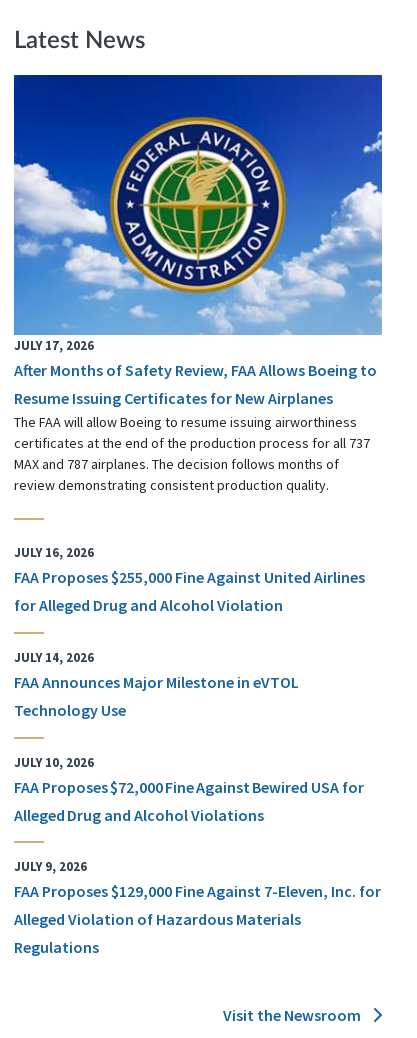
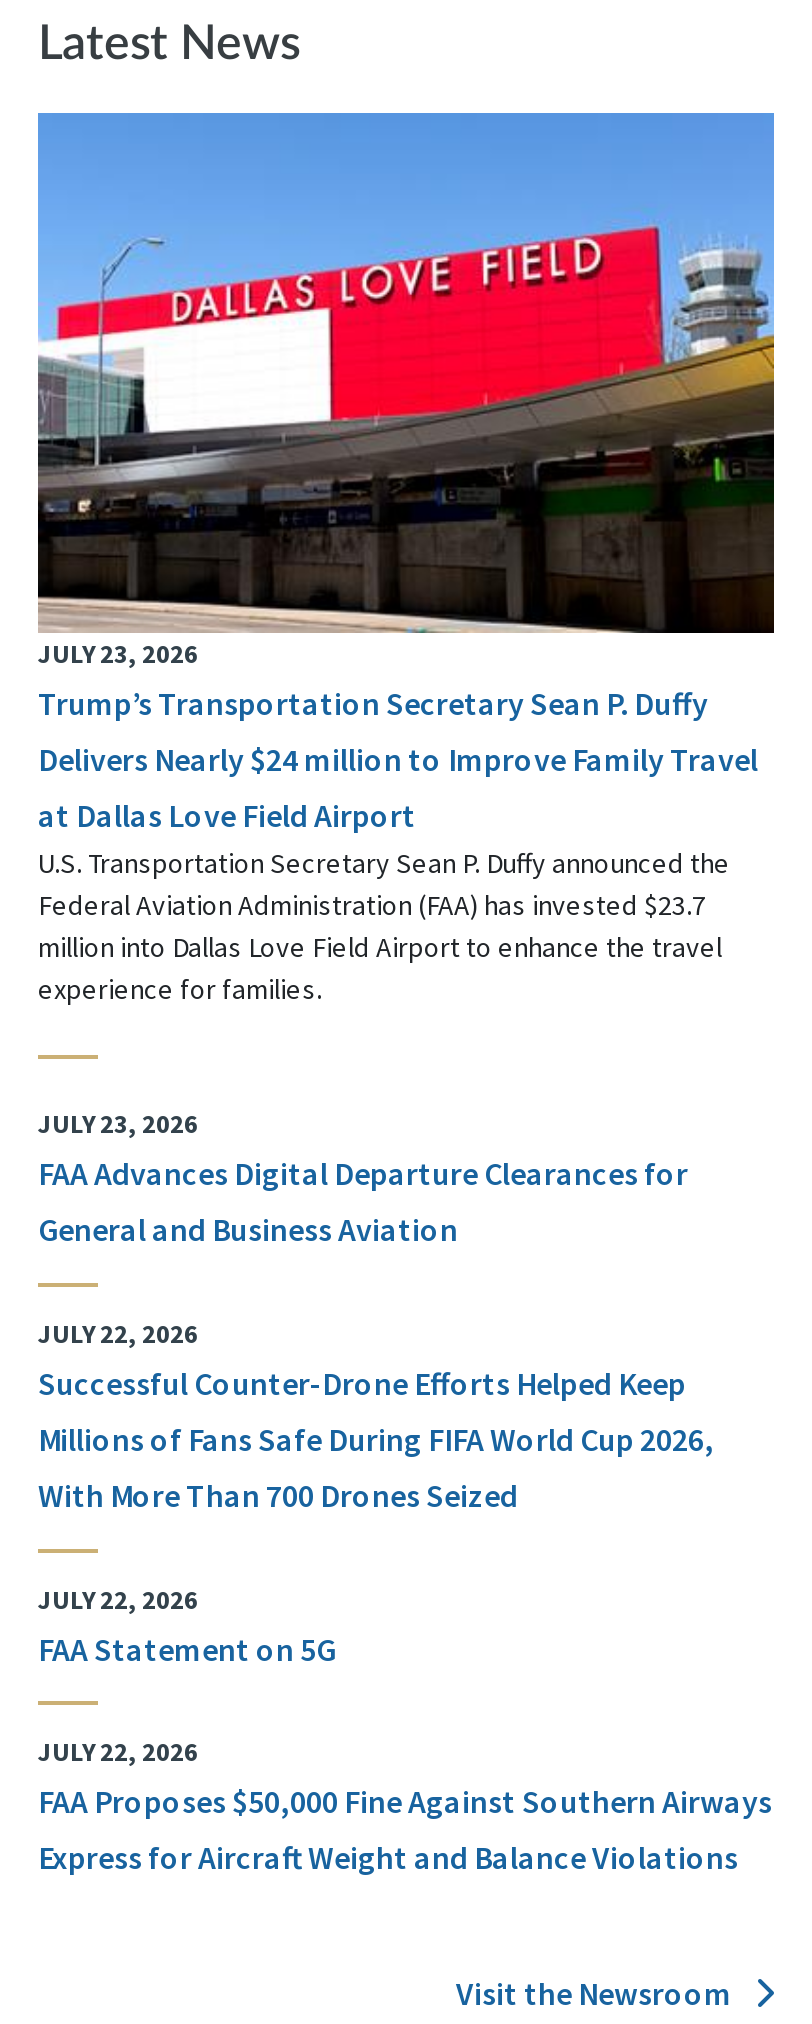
[13,74,383,494] [image] | JULY 17, 2026 | After Months of Safety Review, FAA Allows Boeing to | Resume Issuing Certificates for New Airplanes | The FAA will allow Boeing to resume issuing airworthiness | certificates at the end of the production process for all 737 | MAX and 787 airplanes. The decision follows months of | review demonstrating consistent production quality. -> [36,111,776,1006] [image] | JULY 23, 2026 | Trump’s Transportation Secretary Sean P. Duffy | Delivers Nearly $24 million to Improve Family Travel | at Dallas Love Field Airport | U.S. Transportation Secretary Sean P. Duffy announced the | Federal Aviation Administration (FAA) has invested $23.7 | million into Dallas Love Field Airport to enhance the travel | experience for families.
[14,544,365,615] JULY 16, 2026 | FAA Proposes $255,000 Fine Against United Airlines | for Alleged Drug and Alcohol Violation -> [38,1108,688,1250] JULY 23, 2026 | FAA Advances Digital Departure Clearances for | General and Business Aviation
[14,649,299,720] JULY 14, 2026 | FAA Announces Major Milestone in eVTOL | Technology Use -> [38,1317,714,1515] JULY 22, 2026 | Successful Counter-Drone Efforts Helped Keep | Millions of Fans Safe During FIFA World Cup 2026, | With More Than 700 Drones Seized
[14,754,364,825] JULY 10, 2026 | FAA Proposes $72,000 Fine Against Bewired USA for | Alleged Drug and Alcohol Violations -> [38,1582,336,1668] JULY 22, 2026 | FAA Statement on 5G
[14,858,381,957] JULY 9, 2026 | FAA Proposes $129,000 Fine Against 7-Eleven, Inc. for | Alleged Violation of Hazardous Materials | Regulations -> [38,1735,772,1877] JULY 22, 2026 | FAA Proposes $50,000 Fine Against Southern Airways | Express for Aircraft Weight and Balance Violations

